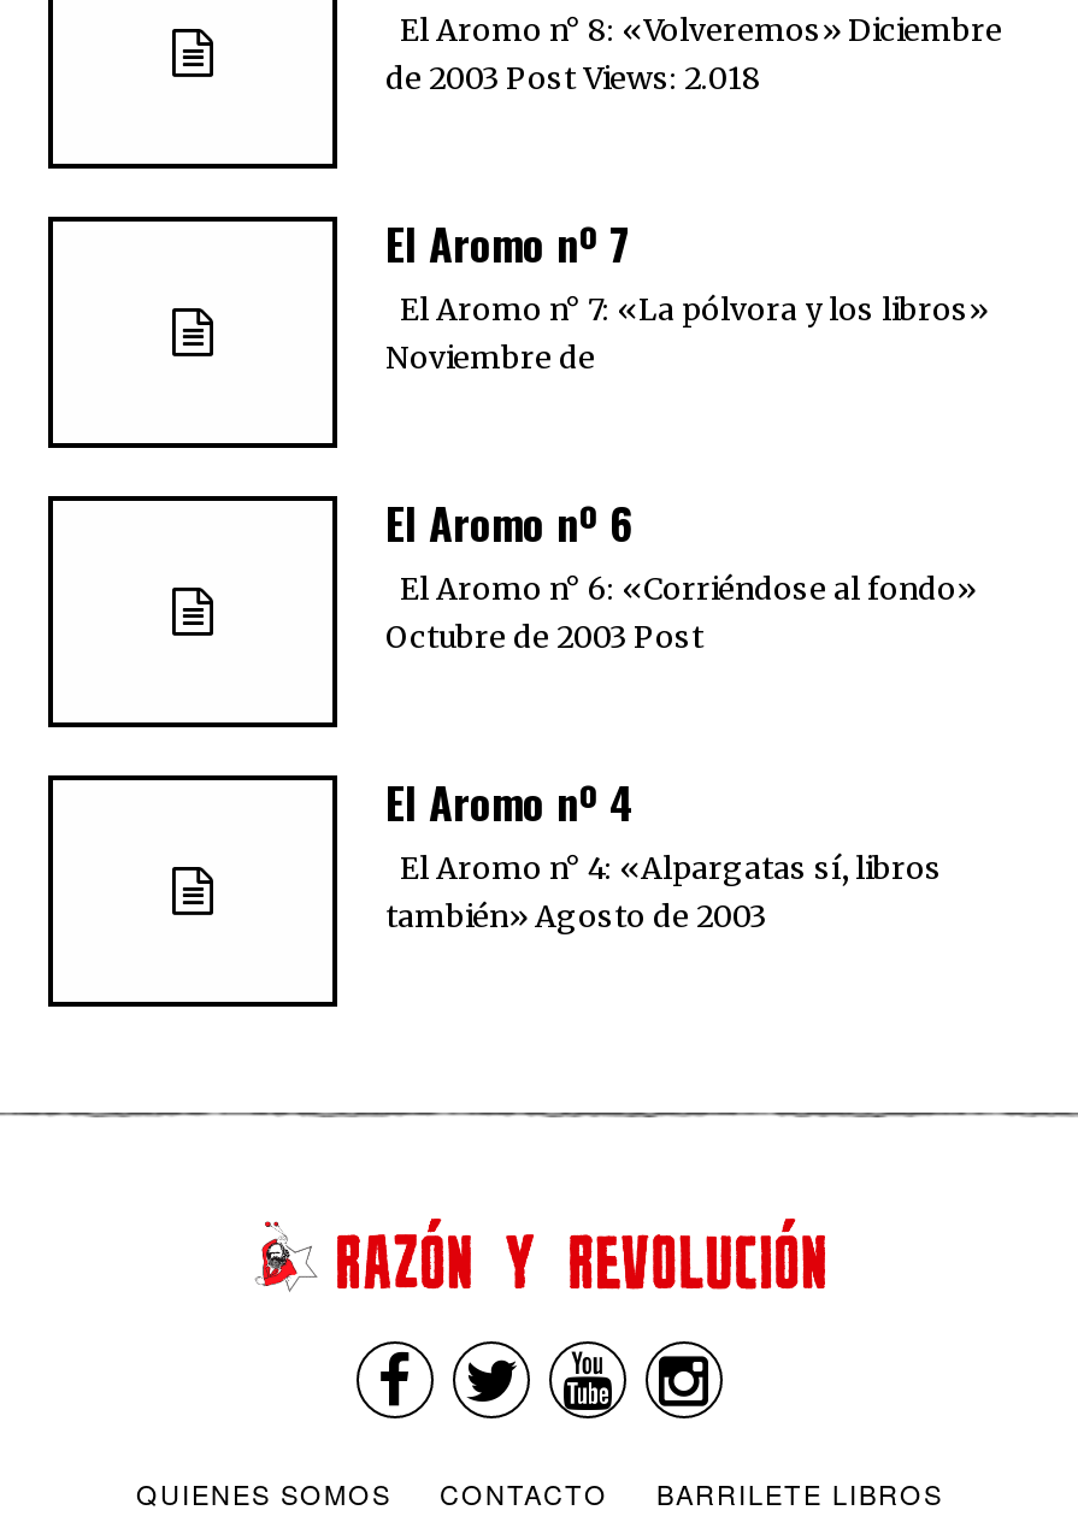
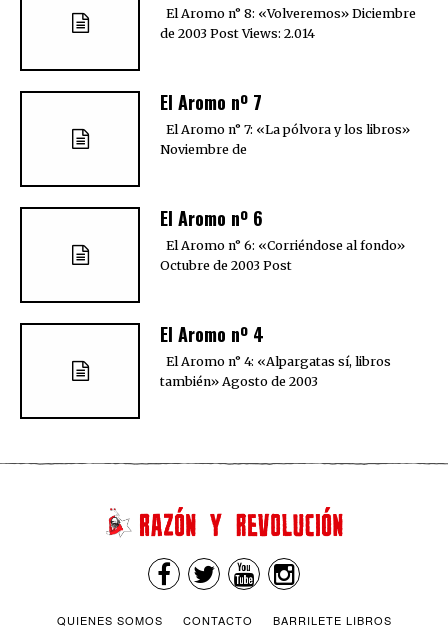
[385,62,761,98] de 2003 Post Views: 2.018 -> [160,26,315,41] de 2003 Post Views: 2.014

